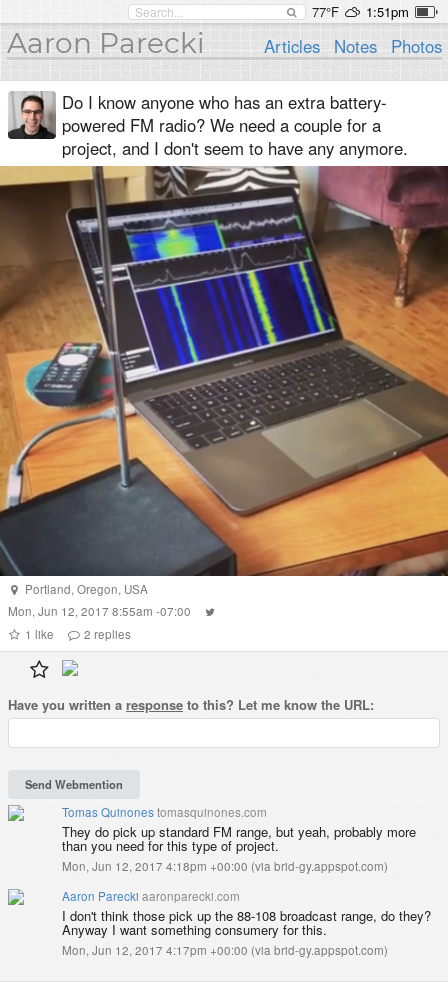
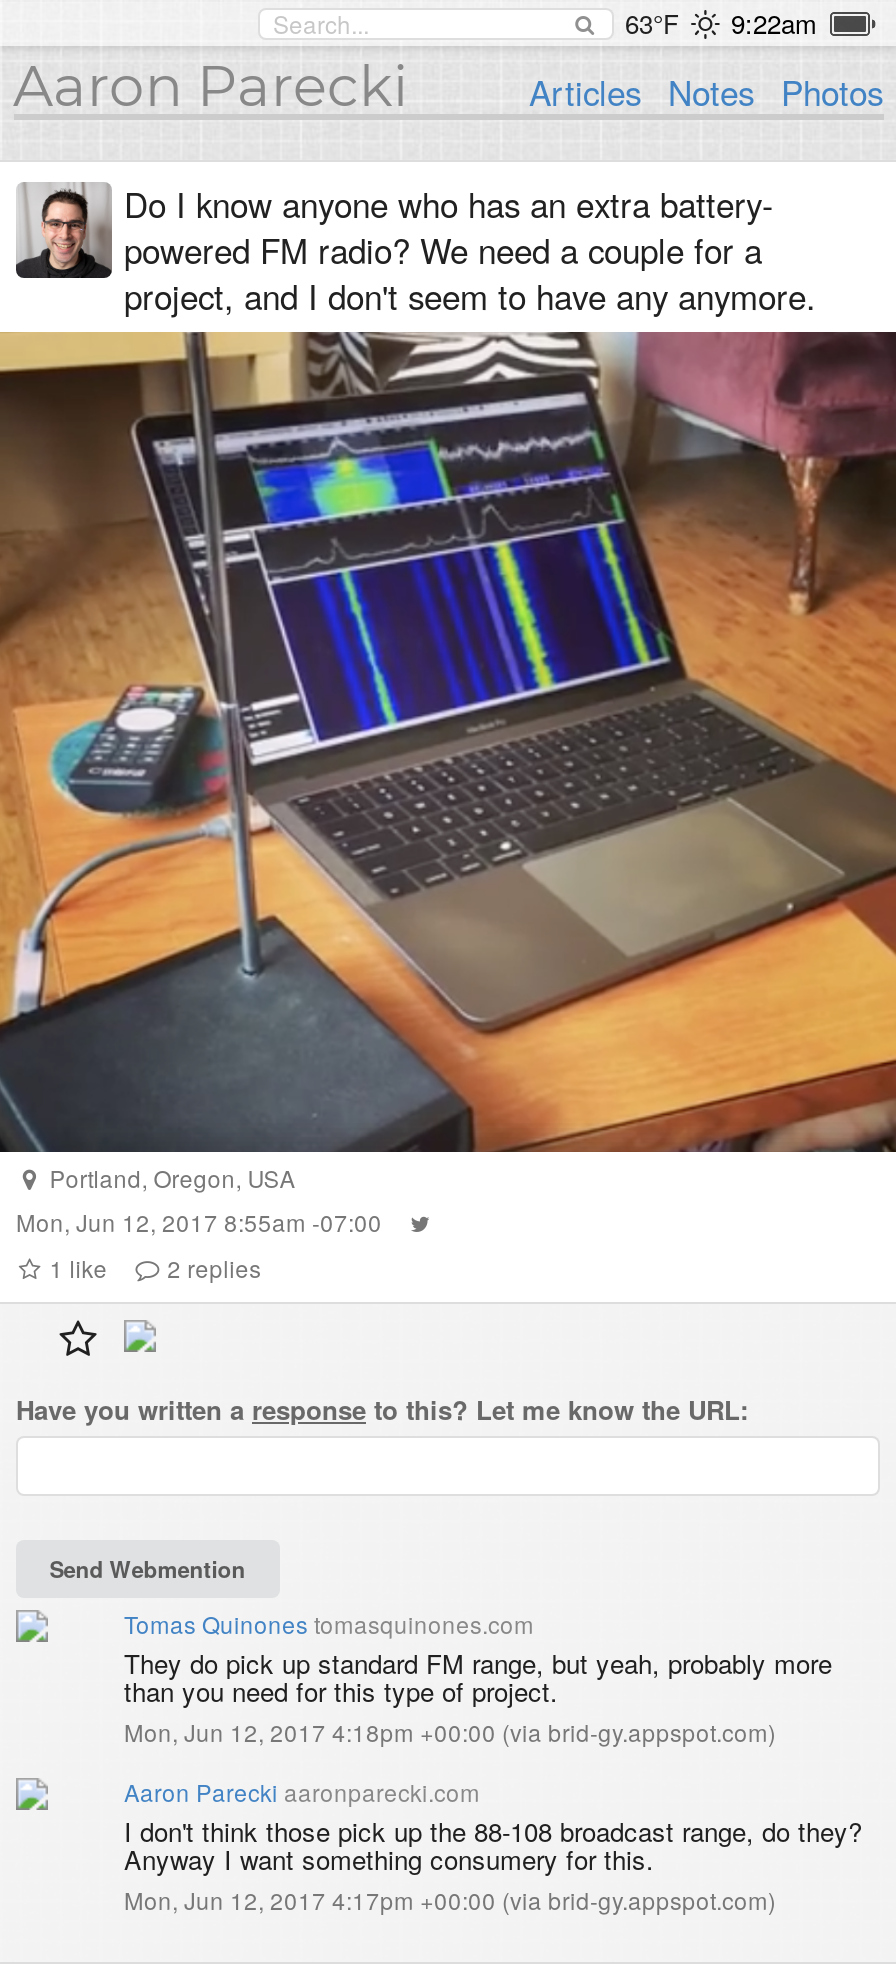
[311,2,408,21] 77°F | 1:51pm -> [625,4,817,42] 63°F | 9:22am

